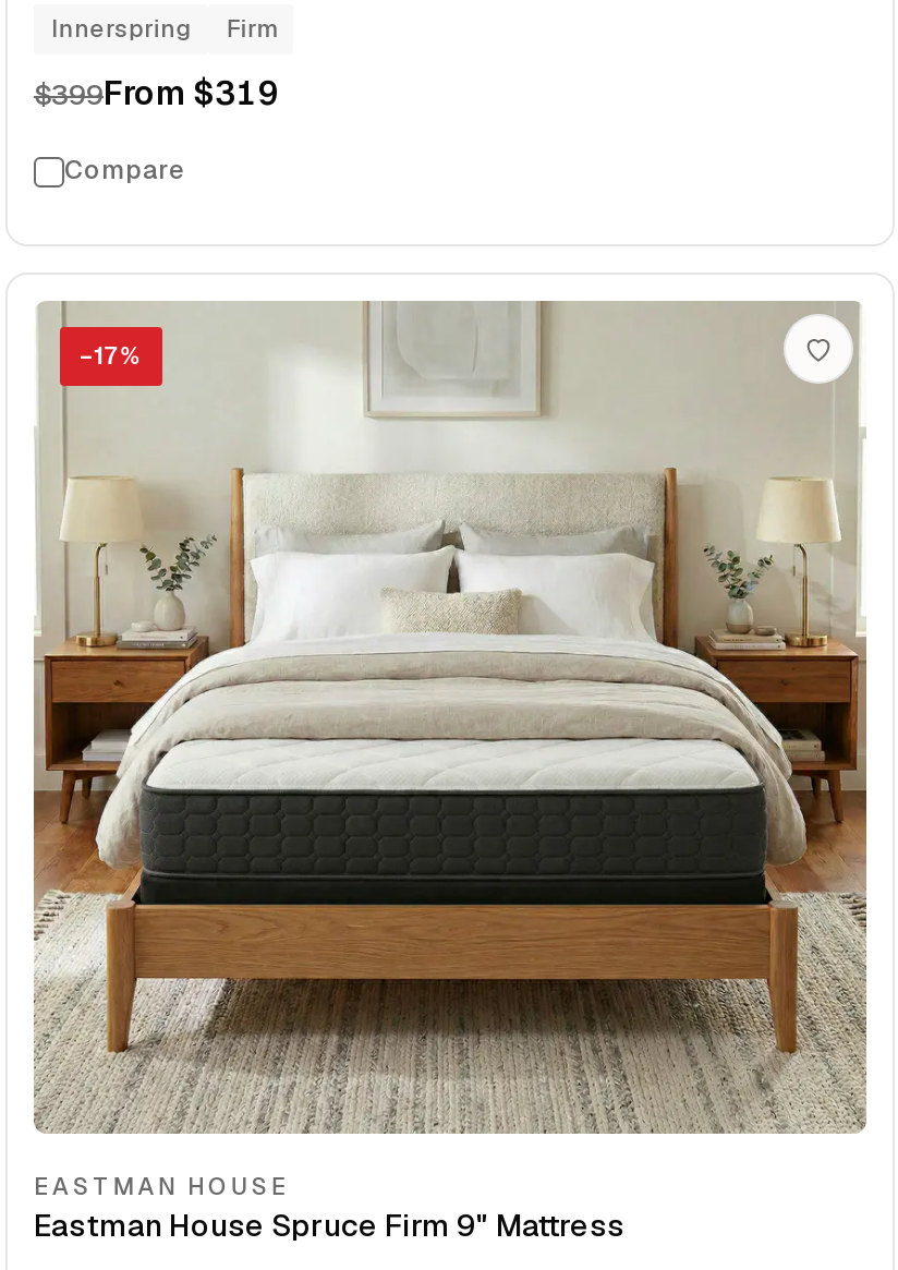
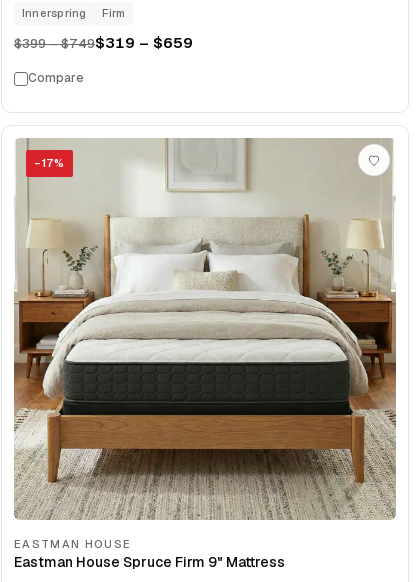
[34,73,280,114] $399From $319 -> [14,33,193,52] $399 – $749$319 – $659

